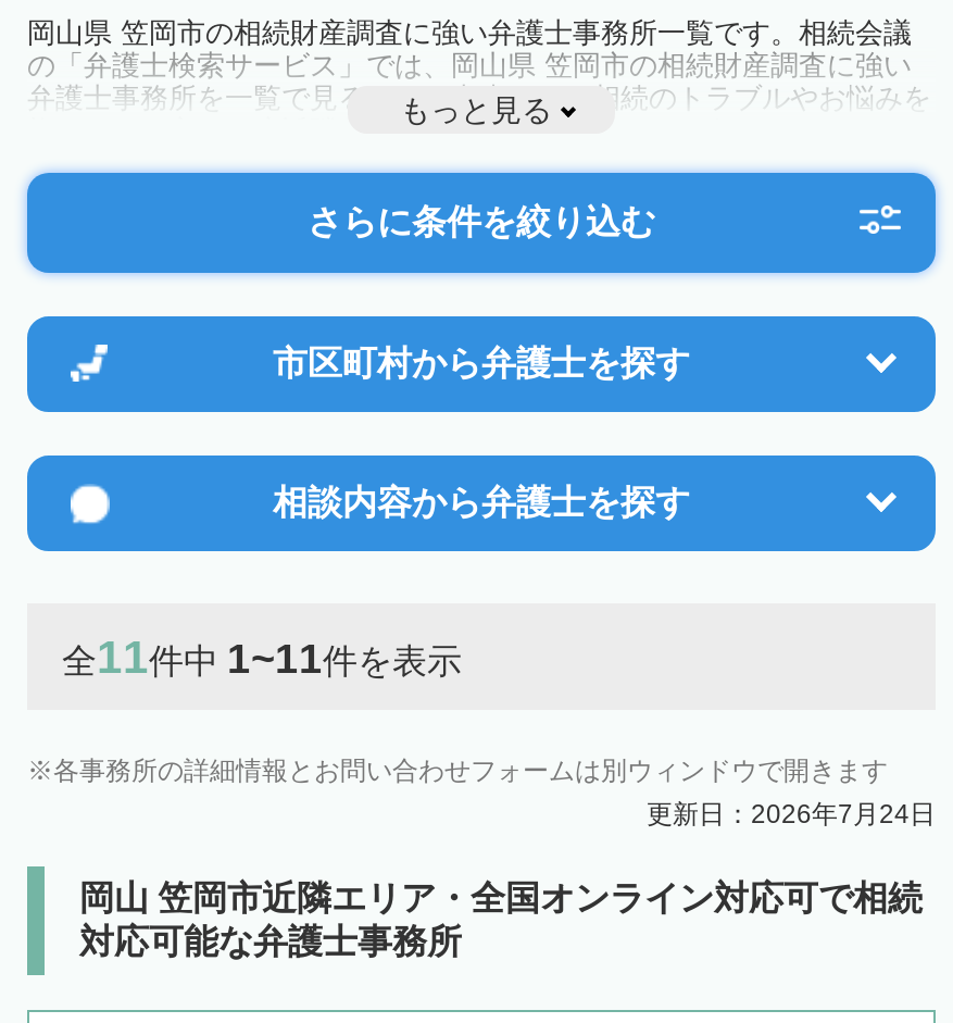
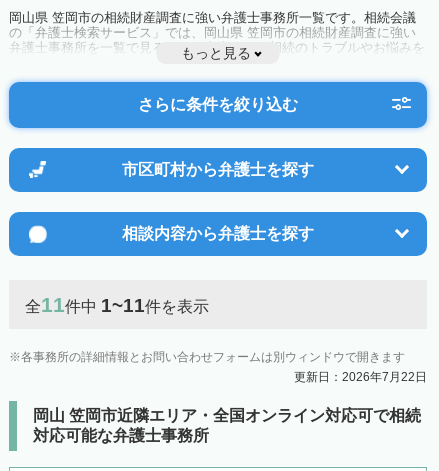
[647,799,936,830] 更新日：2026年7月24日 -> [294,370,427,384] 更新日：2026年7月22日

